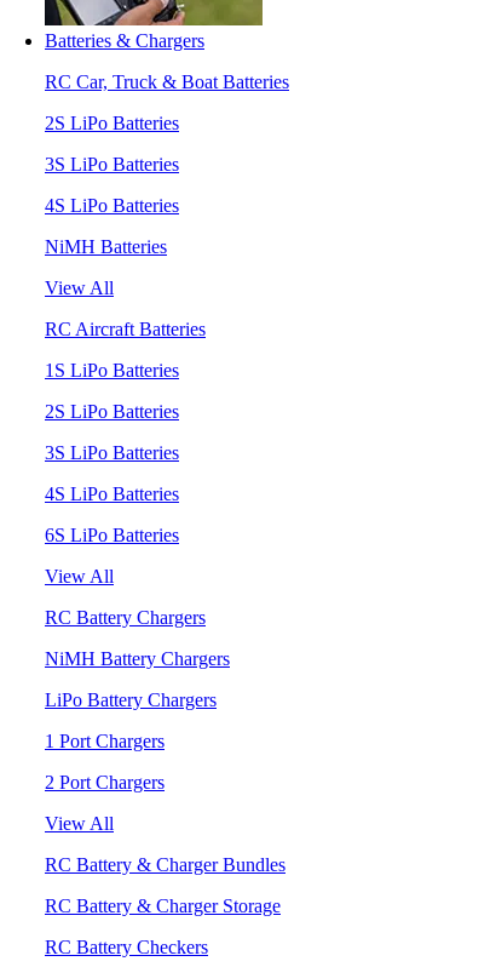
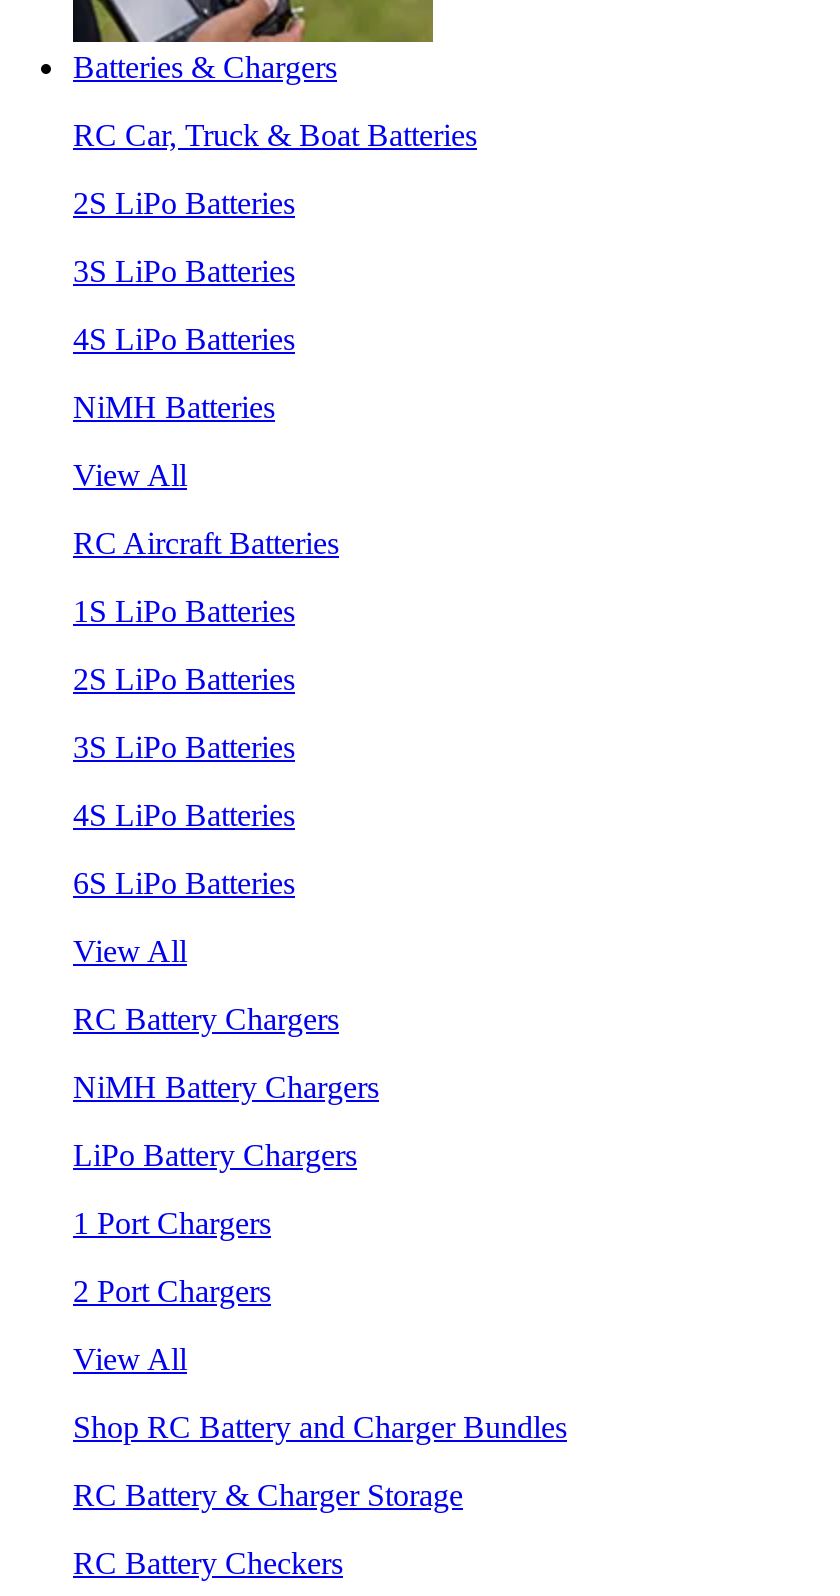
[45,854,286,875] RC Battery & Charger Bundles -> [73,1410,567,1444] Shop RC Battery and Charger Bundles

